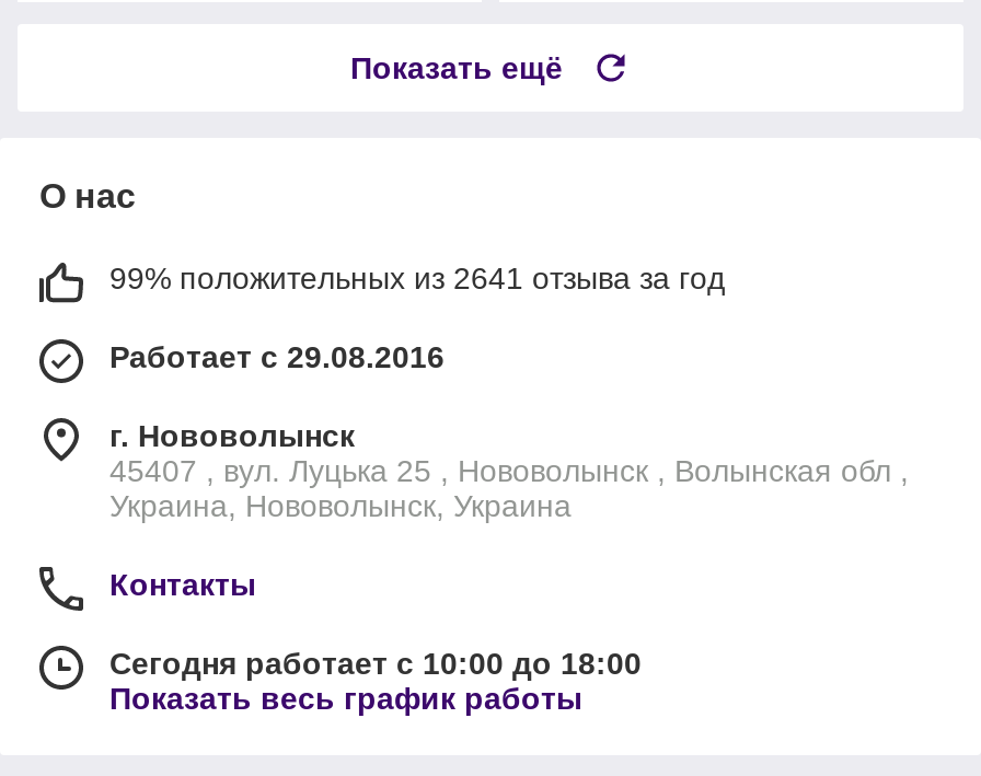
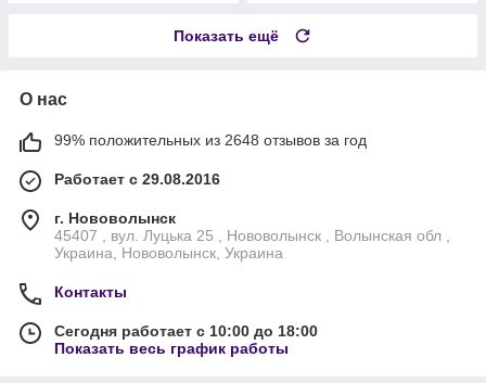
[109,262,725,297] 99% положительных из 2641 отзыва за год -> [54,132,367,149] 99% положительных из 2648 отзывов за год

